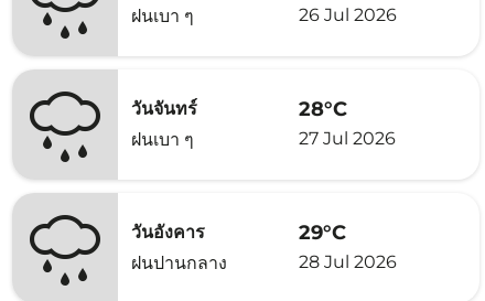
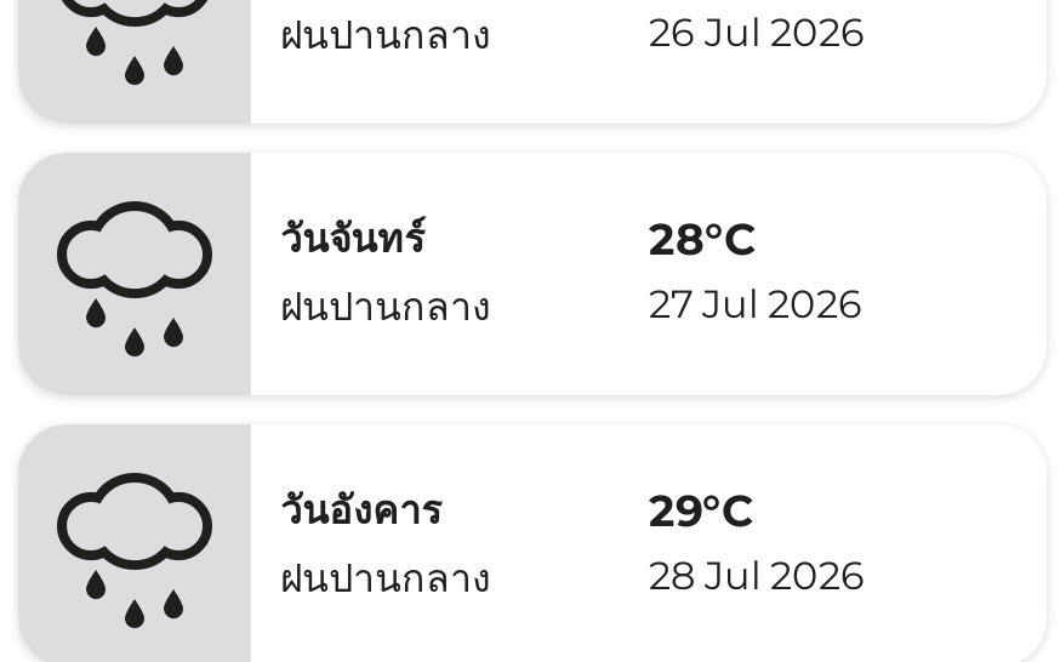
[131,6,194,26] ฝนเบา ๆ -> [280,12,491,58] ฝนปานกลาง
[131,129,194,150] ฝนเบา ๆ -> [280,284,491,330] ฝนปานกลาง

